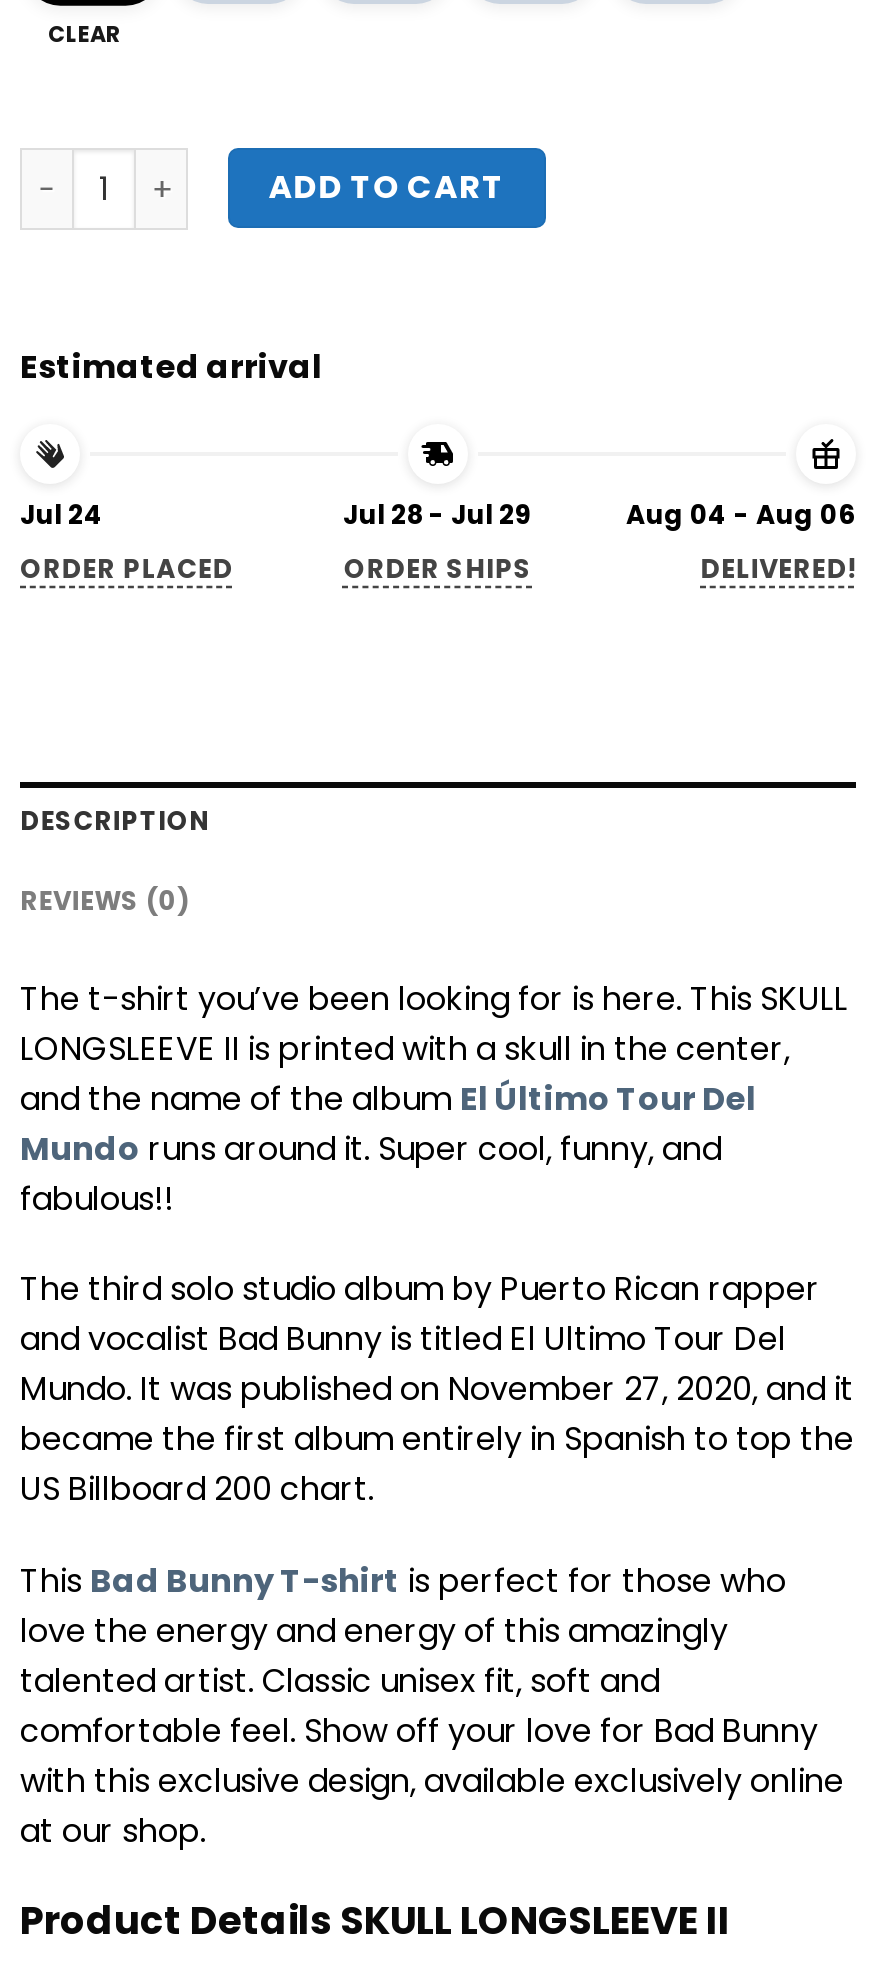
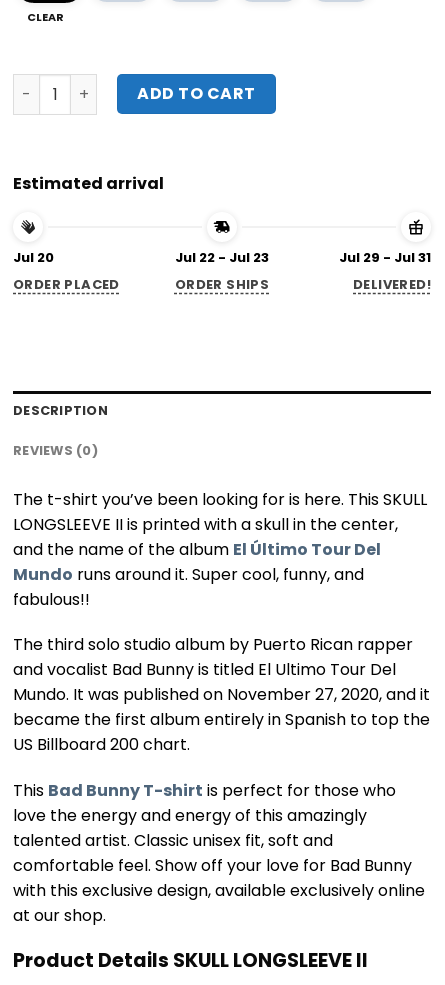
[20,496,104,534] Jul 24 -> [13,248,54,267] Jul 20
[343,496,533,534] Jul 28 - Jul 29 -> [175,248,269,267] Jul 22 - Jul 23
[626,496,856,534] Aug 04 - Aug 06 -> [339,248,431,267] Jul 29 - Jul 31

